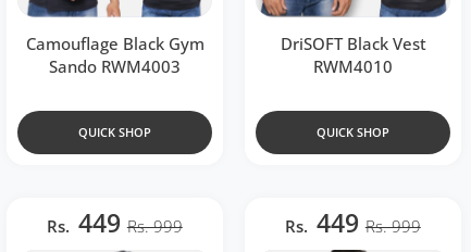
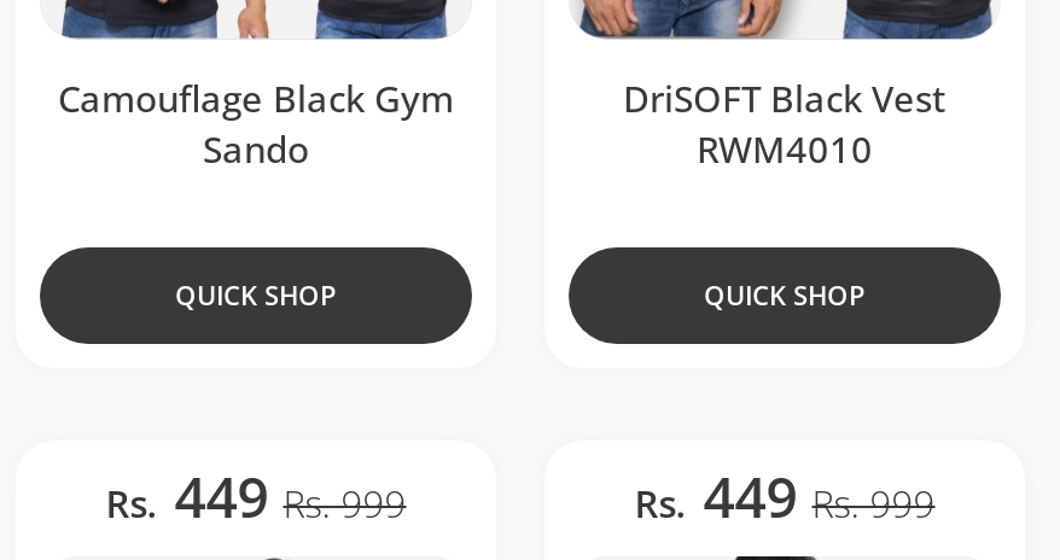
[49,55,181,77] Sando RWM4003 -> [203,123,309,171] Sando

